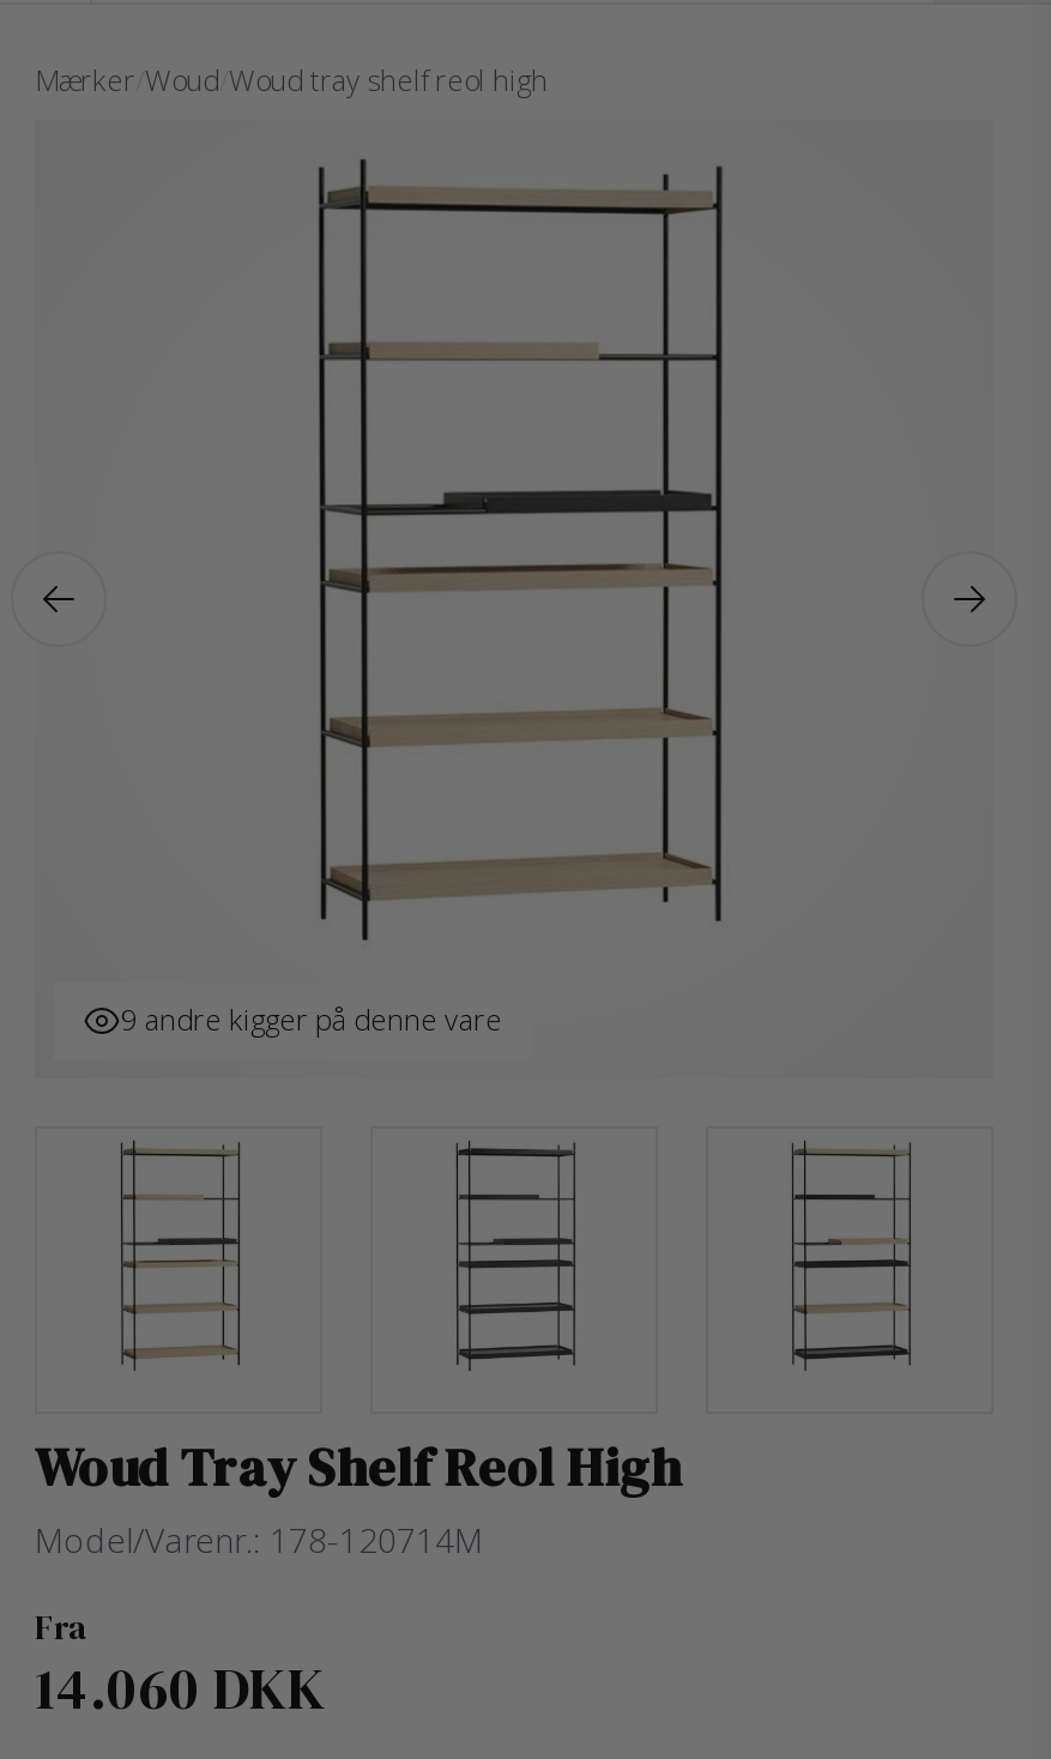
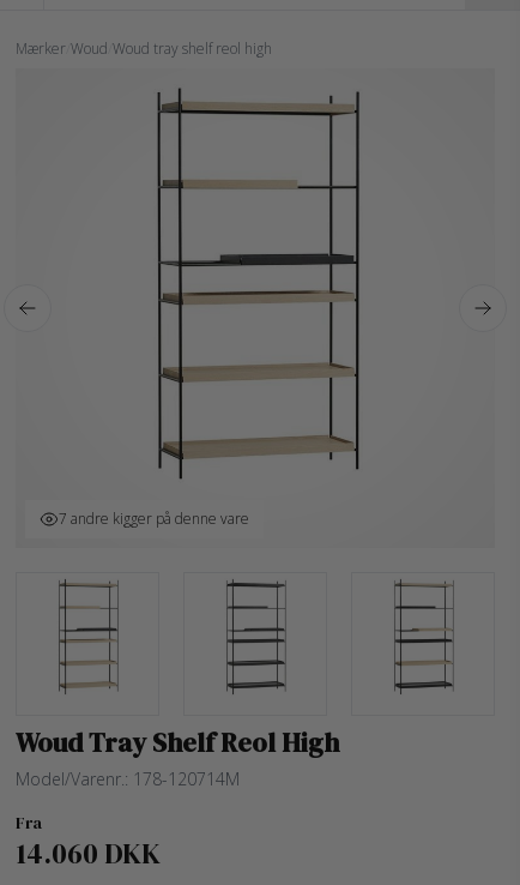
[121,999,502,1040] 9 andre kigger på denne vare -> [59,508,249,529] 7 andre kigger på denne vare

